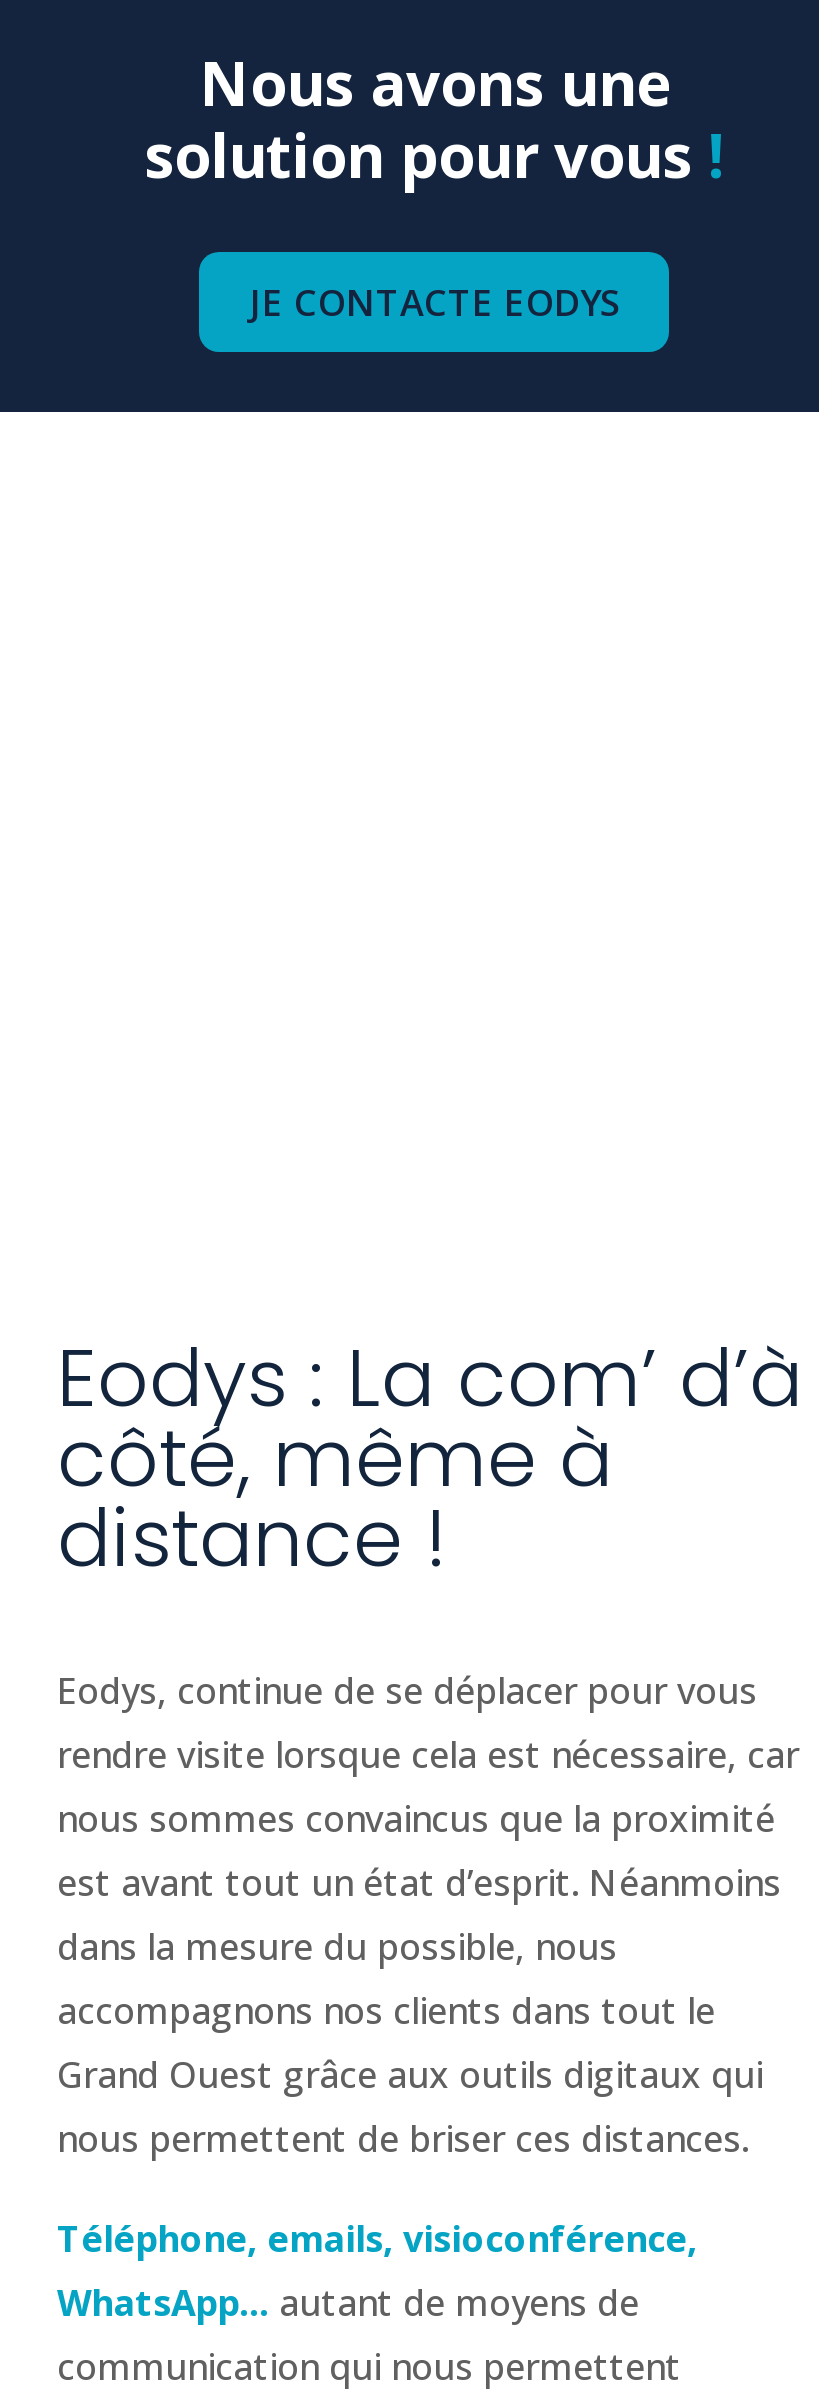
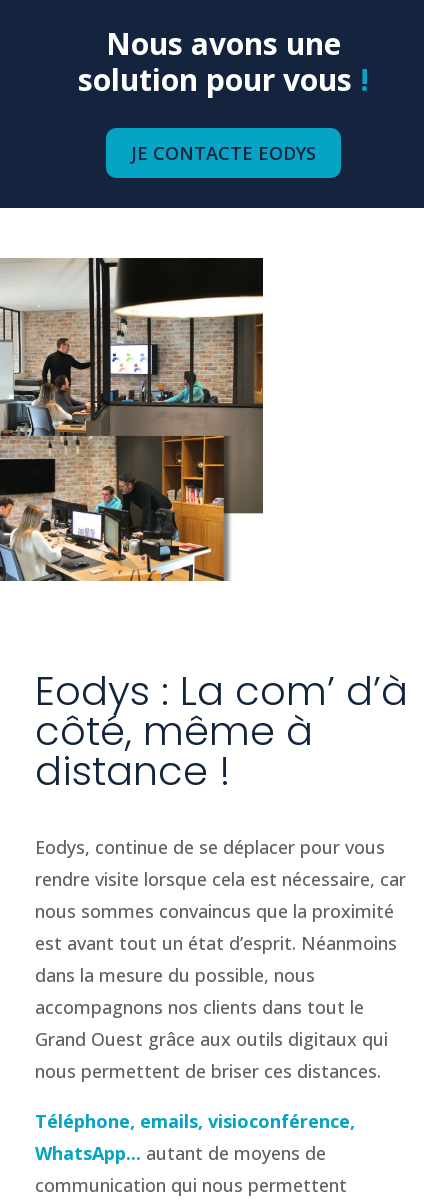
none -> [3,257,264,582] [image]

